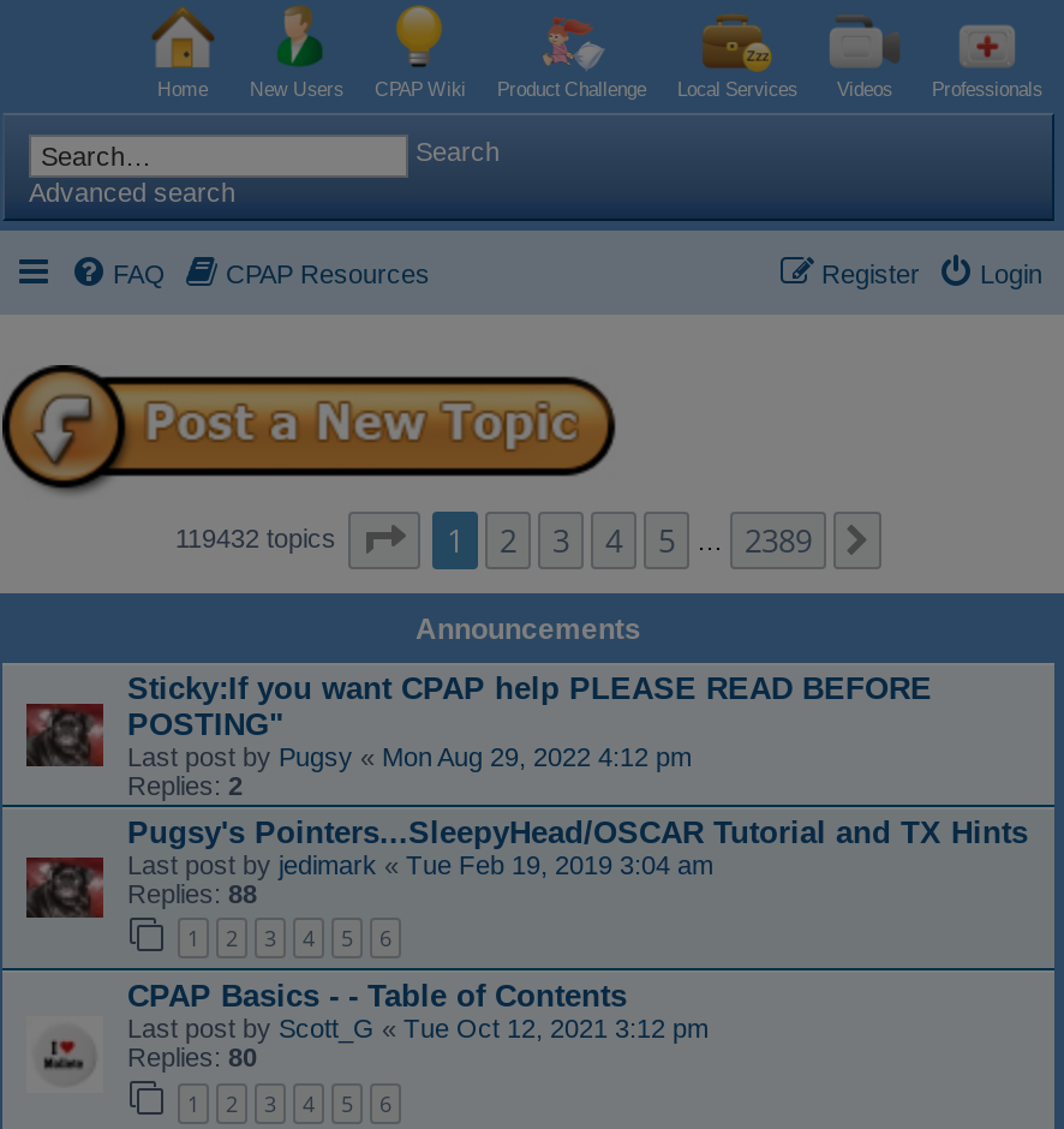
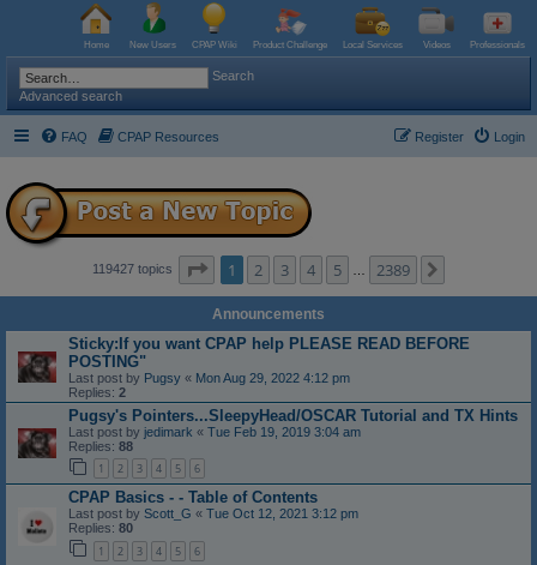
[175,522,343,551] 119432 topics -> [92,261,176,275] 119427 topics

